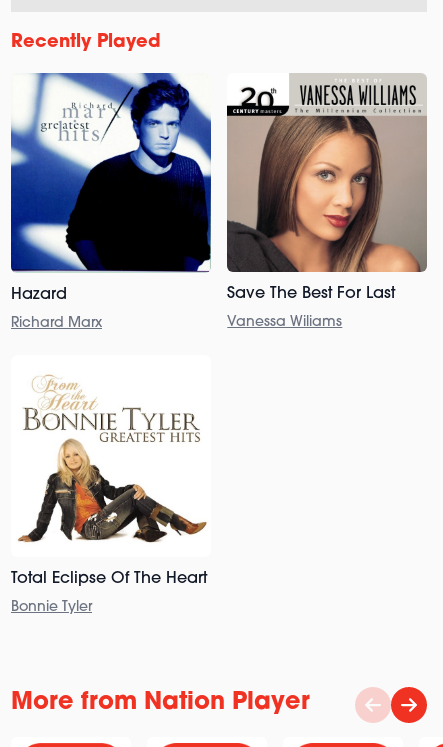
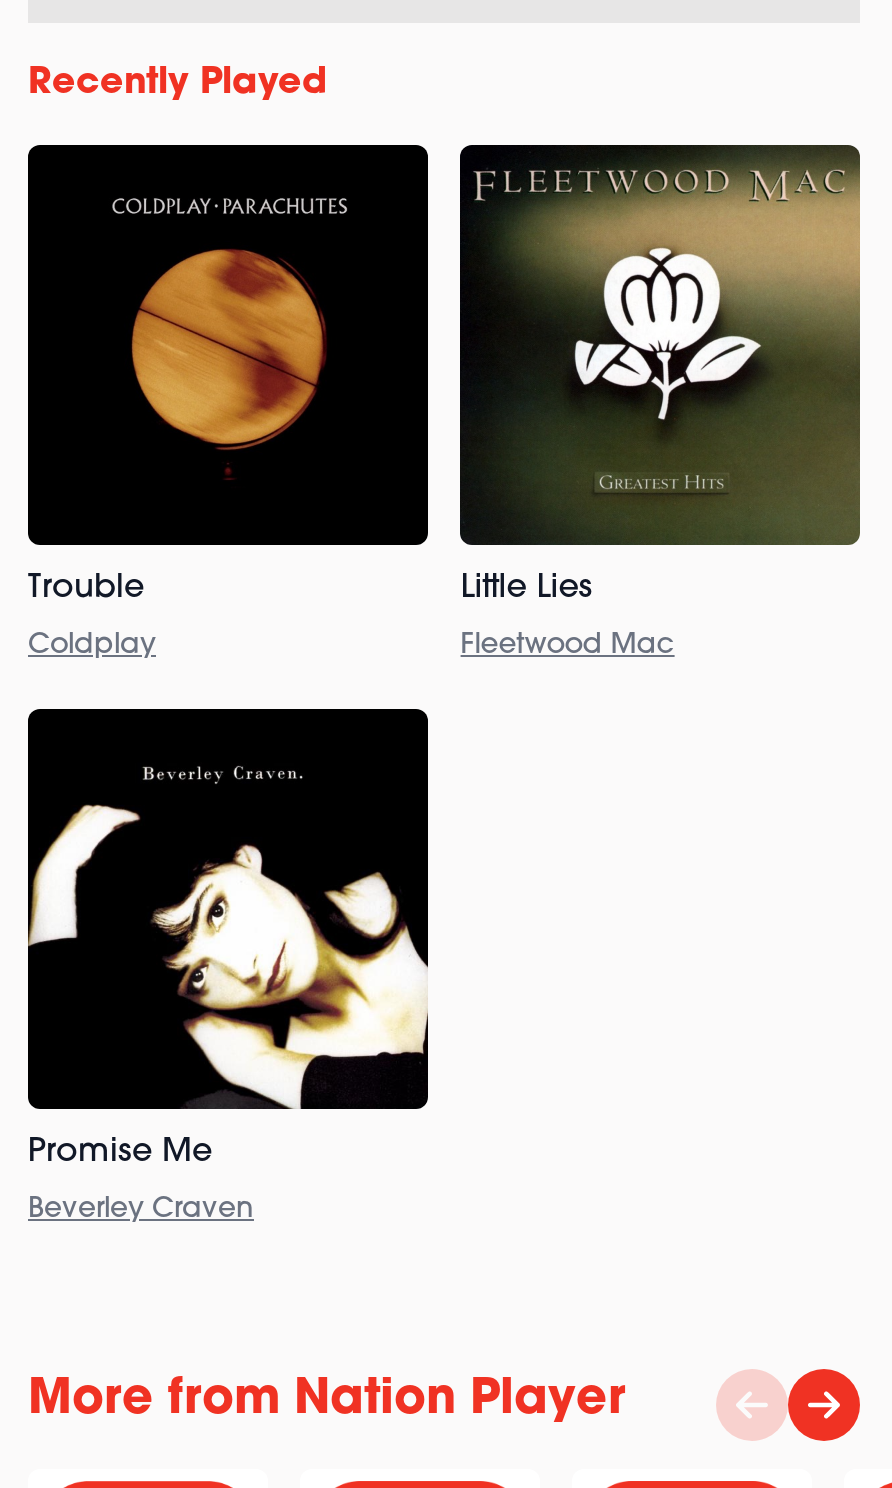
[10,72,212,303] [image] | Hazard -> [26,143,430,605] [image] | Trouble
[227,75,427,302] [image] | Save The Best For Last -> [458,143,860,605] [image] | Little Lies
[11,316,102,331] Richard Marx -> [28,631,156,661] Coldplay
[227,315,342,330] Vanessa Wiliams -> [461,631,675,661] Fleetwood Mac
[11,357,211,587] [image] | Total Eclipse Of The Heart -> [26,707,430,1169] [image] | Promise Me
[11,600,92,615] Bonnie Tyler -> [28,1195,254,1225] Beverley Craven

